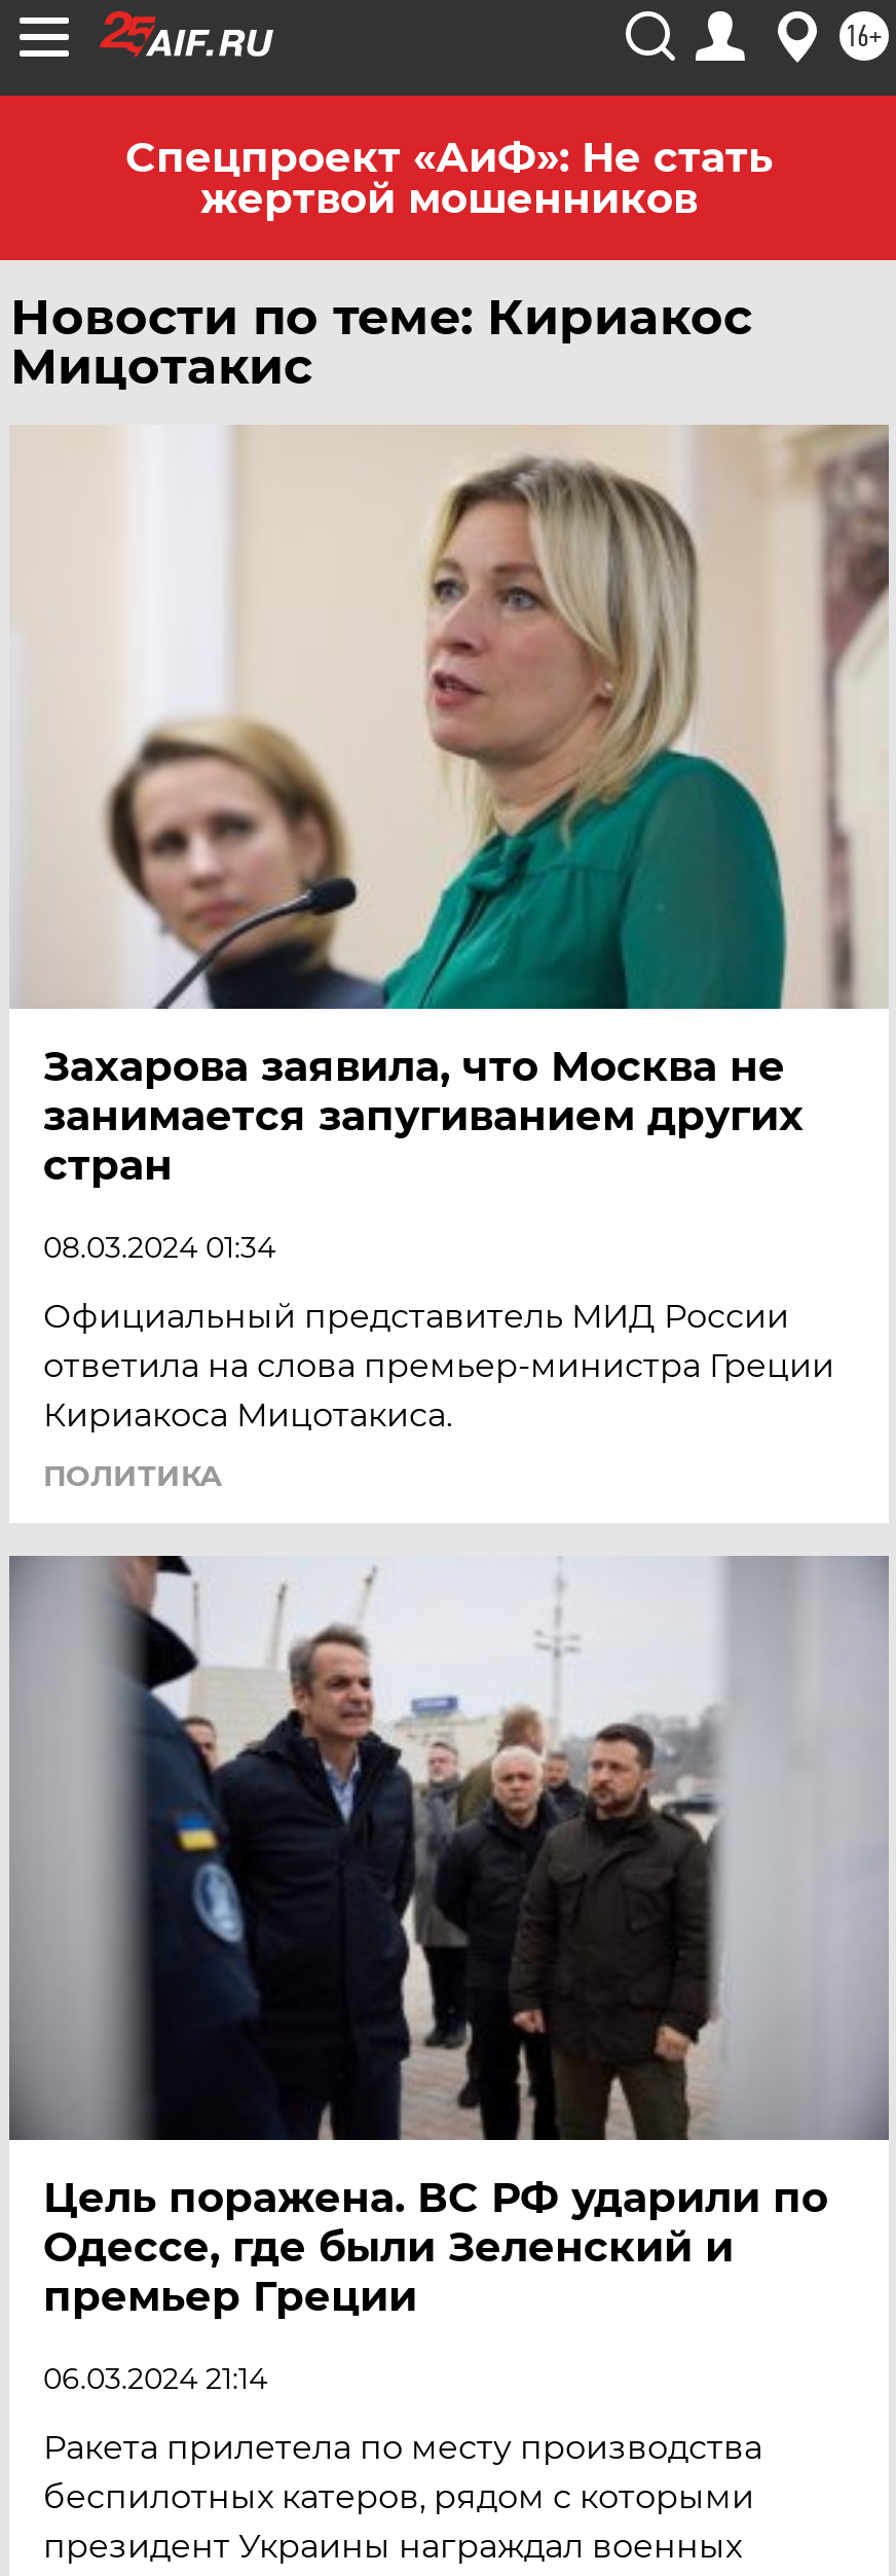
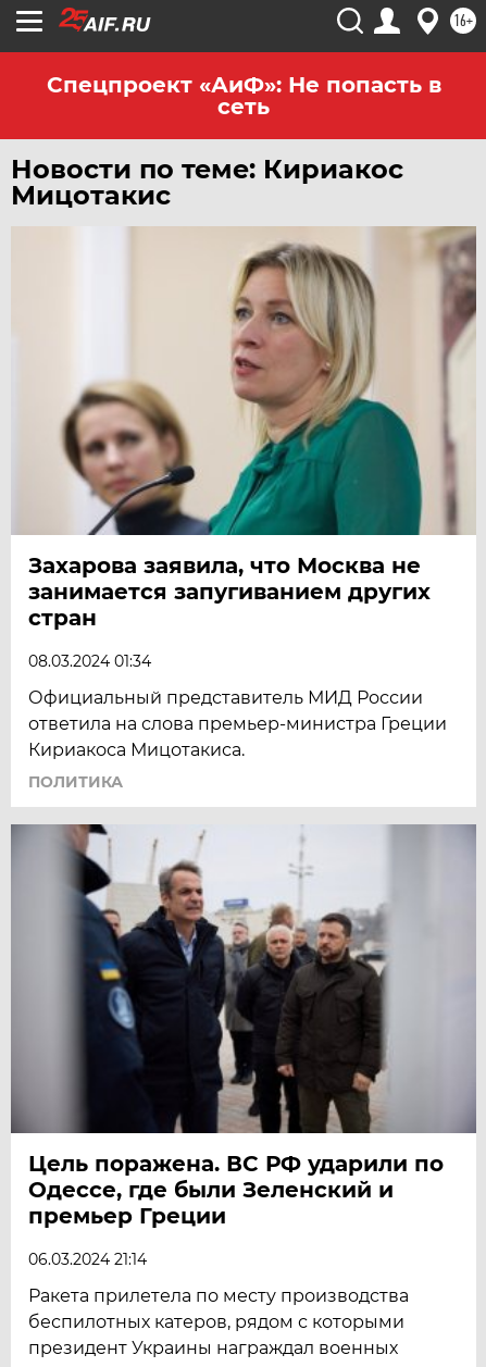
[125,133,773,223] Спецпроект «АиФ»: Не стать | жертвой мошенников -> [46,72,441,120] Спецпроект «АиФ»: Не попасть в | сеть

